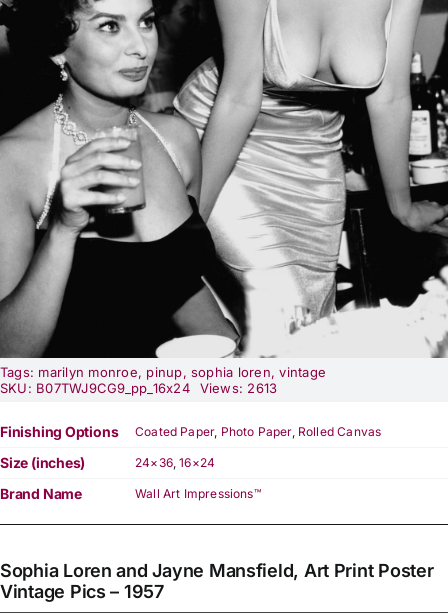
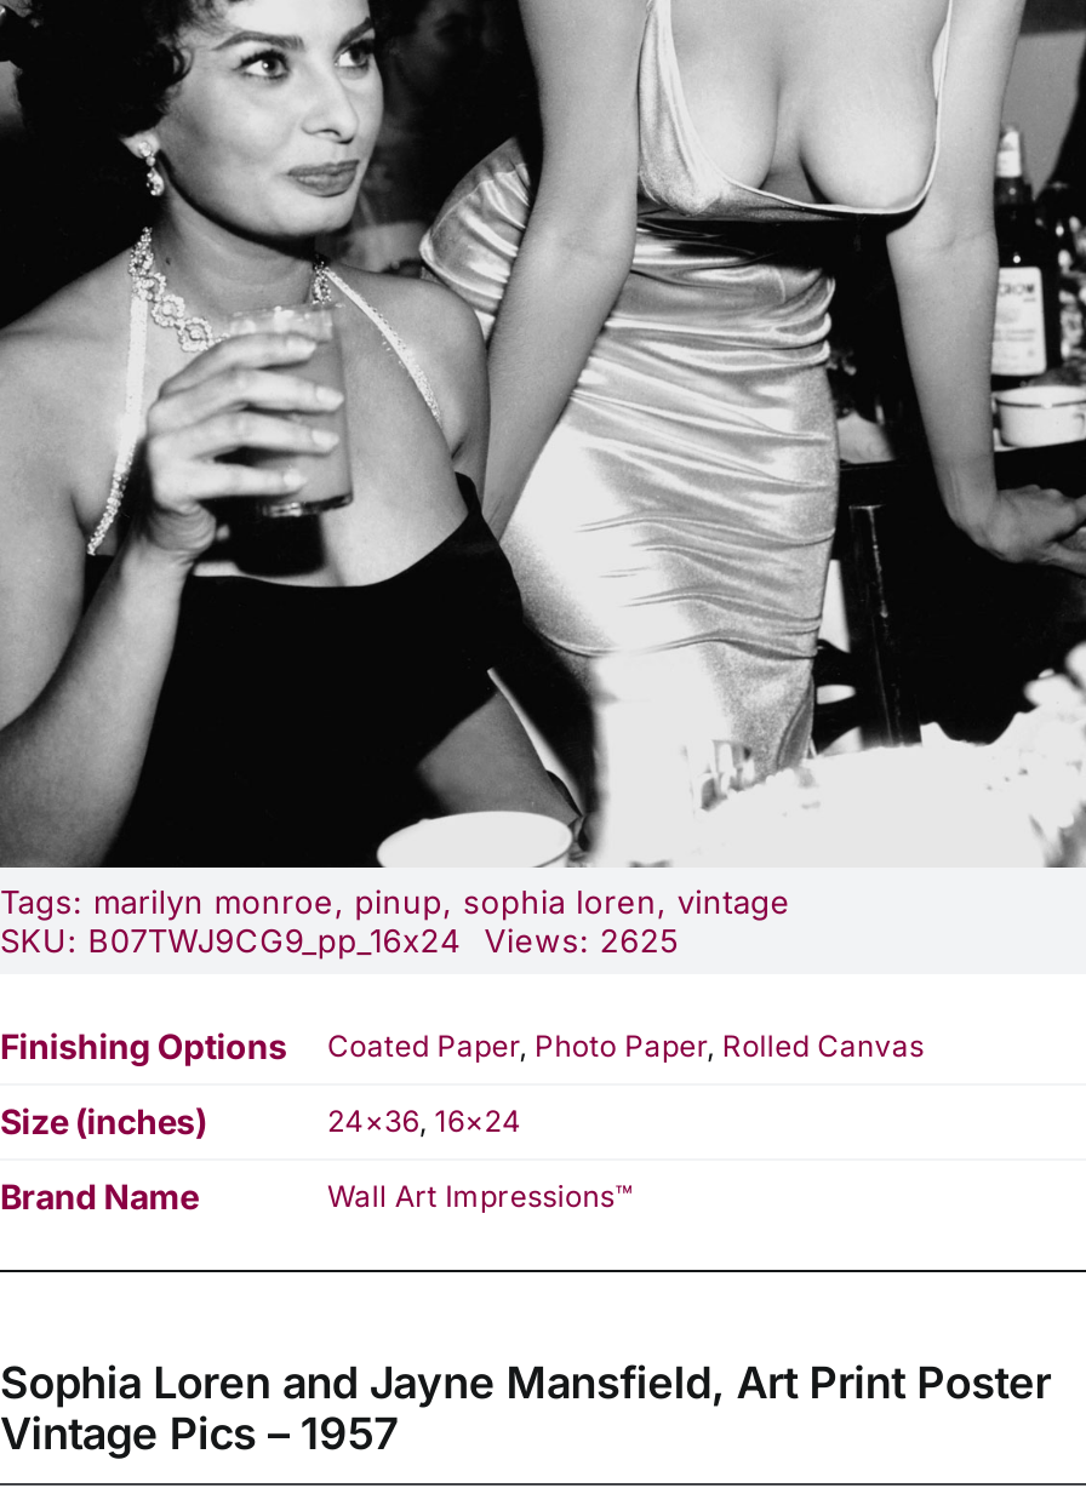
[0,380,277,396] SKU: B07TWJ9CG9_pp_16x24 Views: 2613 -> [0,921,680,960] SKU: B07TWJ9CG9_pp_16x24 Views: 2625

